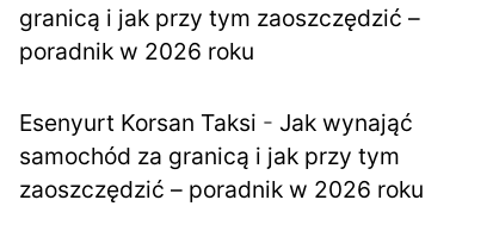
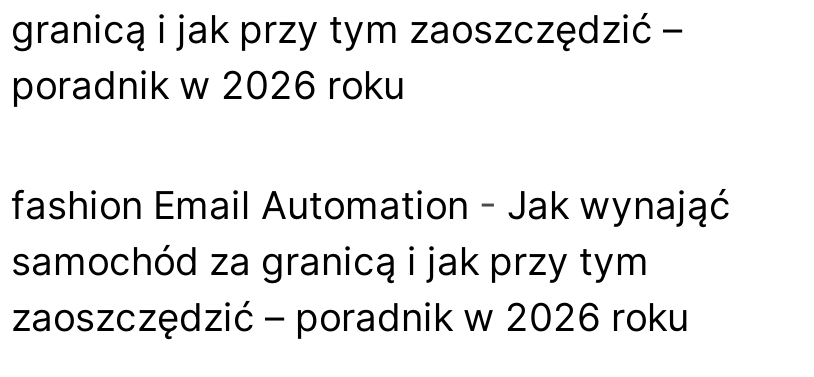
[19,108,413,136] Esenyurt Korsan Taksi - Jak wynająć -> [11,181,731,229] fashion Email Automation - Jak wynająć

